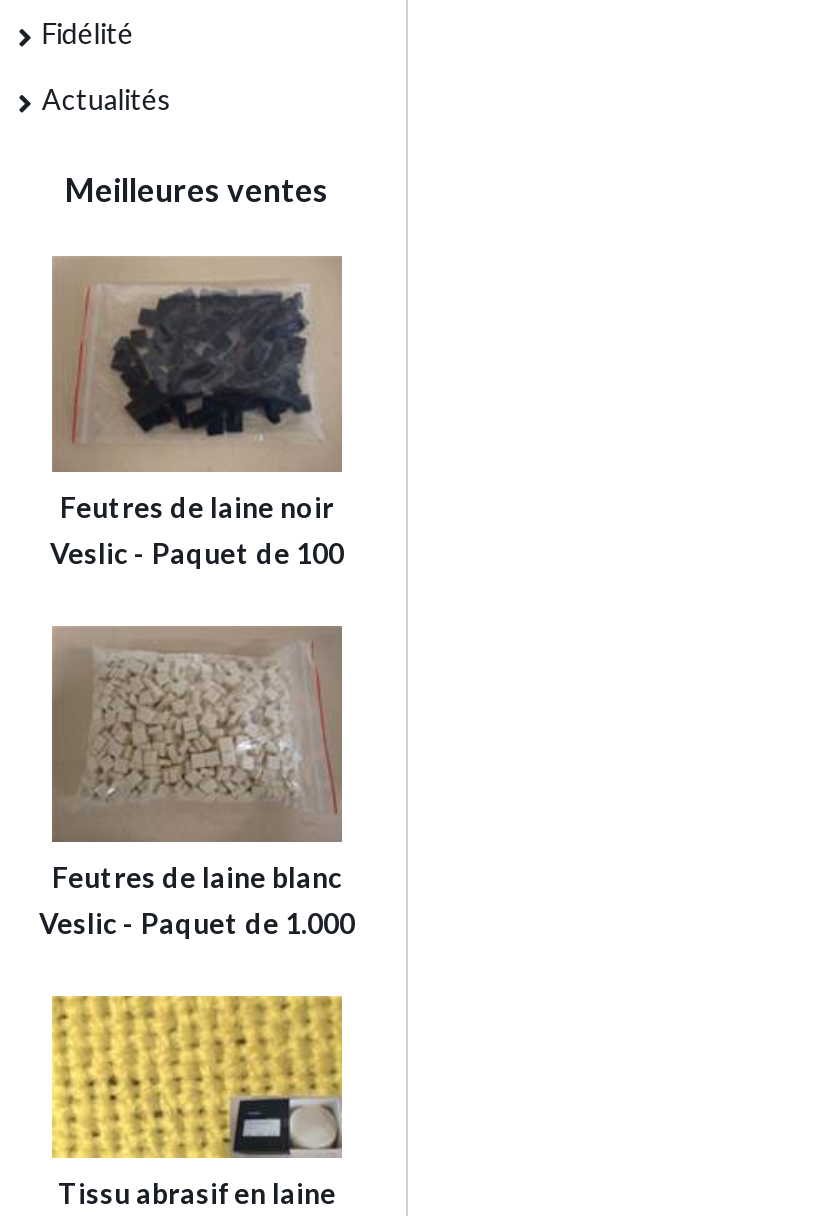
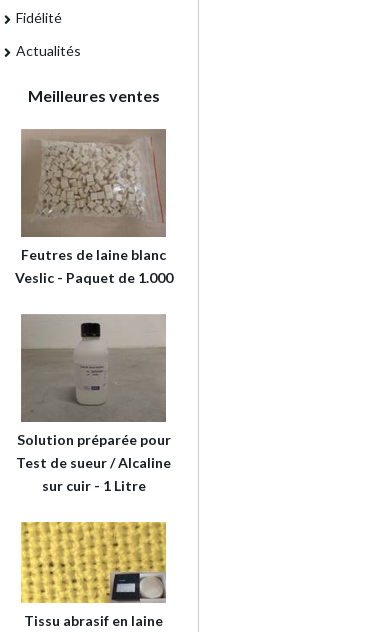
[50,262,344,570] [image] | Feutres de laine noir | Veslic - Paquet de 100 -> none
moved [39,628,355,941] -> [14,130,172,286]: [image] | Feutres de laine blanc | Veslic - Paquet de 1.000
none -> [16,317,171,494] [image] | Solution préparée pour | Test de sueur / Alcaline | sur cuir - 1 Litre

